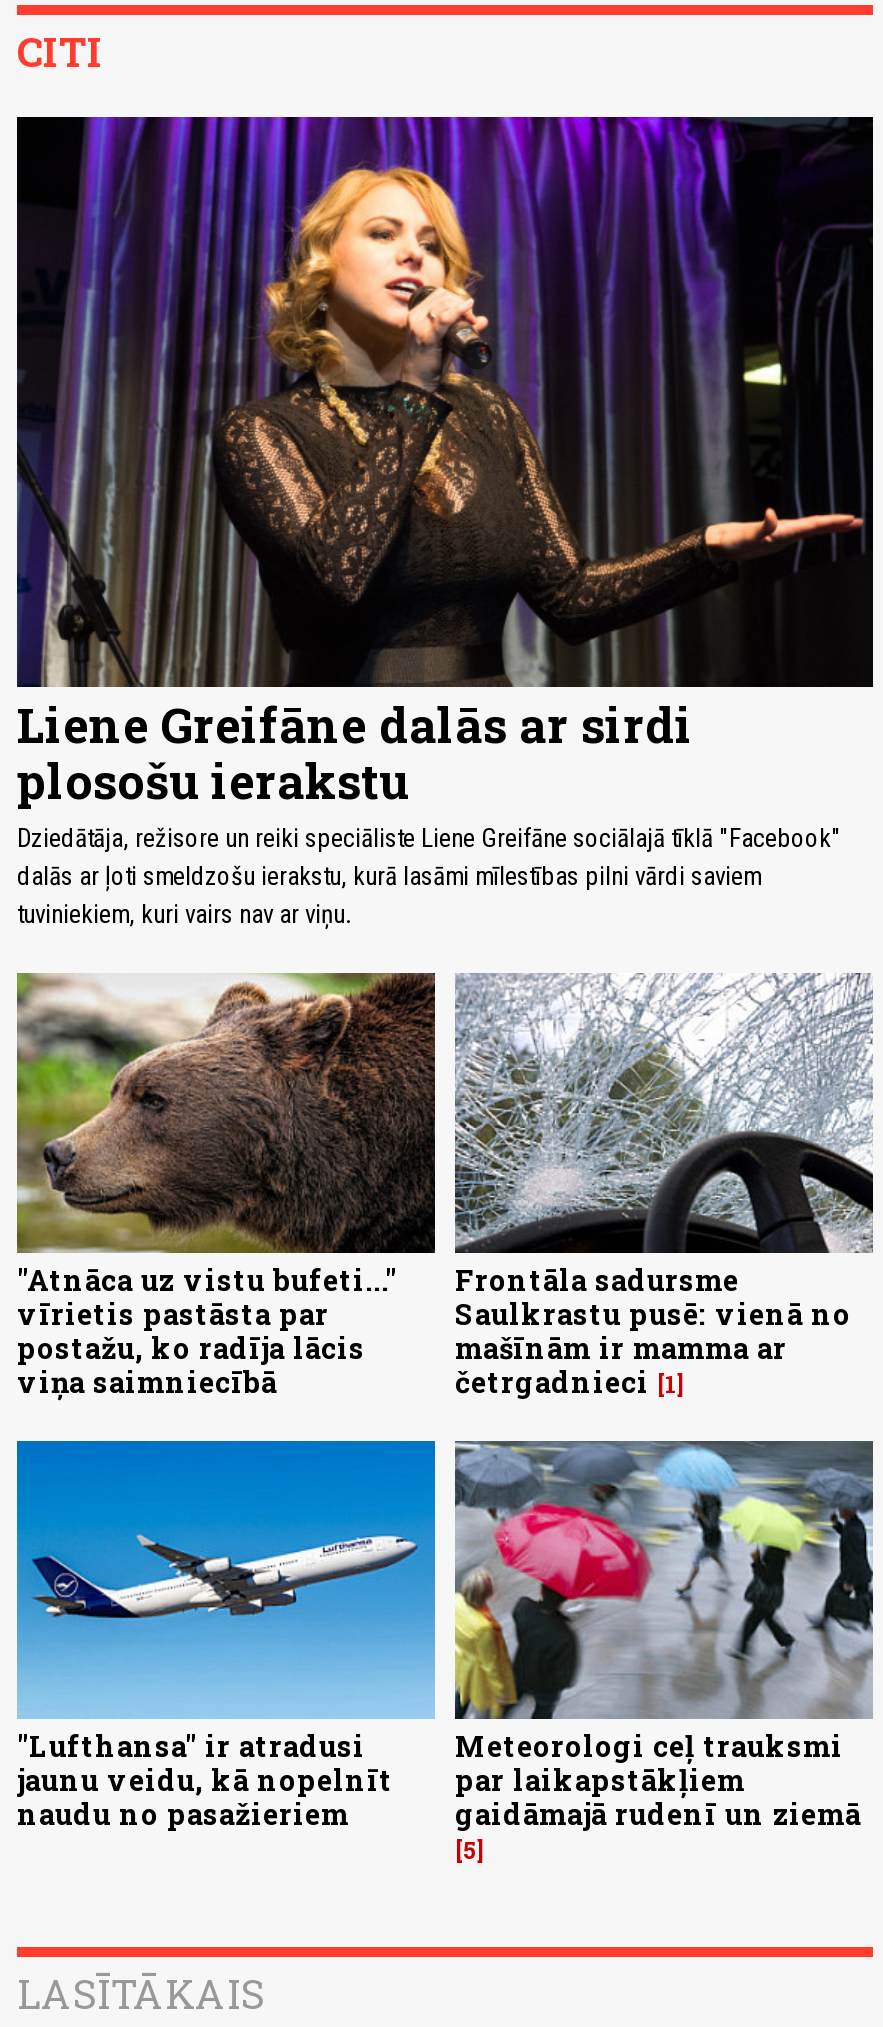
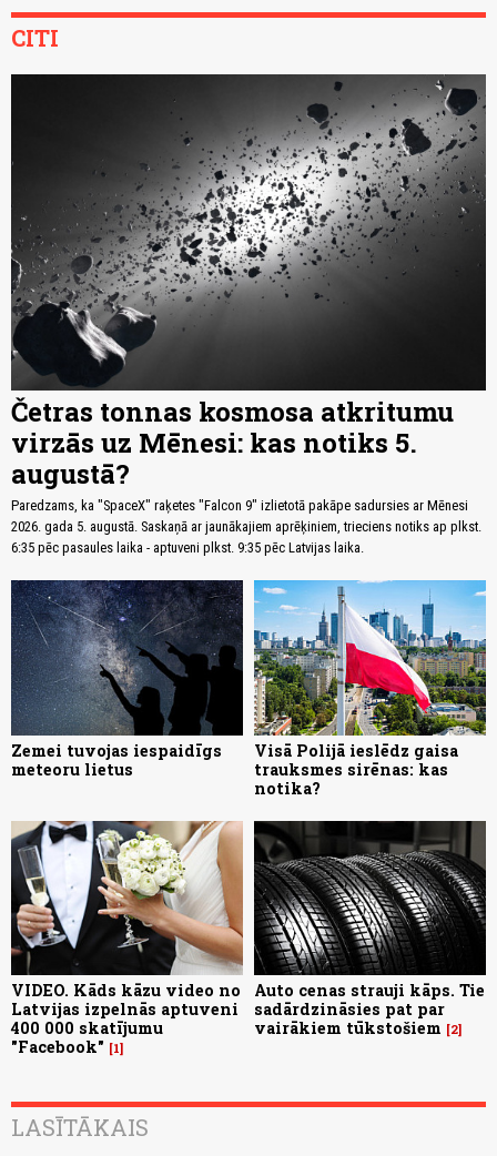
[17,115,873,929] [image] | Liene Greifāne dalās ar sirdi | plosošu ierakstu | Dziedātāja, režisore un reiki speciāliste Liene Greifāne sociālajā tīklā "Facebook" | dalās ar ļoti smeldzošu ierakstu, kurā lasāmi mīlestības pilni vārdi saviem | tuviniekiem, kuri vairs nav ar viņu. -> [11,73,486,556] [image] | Četras tonnas kosmosa atkritumu | virzās uz Mēnesi: kas notiks 5. | augustā? | Paredzams, ka "SpaceX" raķetes "Falcon 9" izlietotā pakāpe sadursies ar Mēnesi | 2026. gada 5. augustā. Saskaņā ar jaunākajiem aprēķiniem, trieciens notiks ap plkst. | 6:35 pēc pasaules laika - aptuveni plkst. 9:35 pēc Latvijas laika.
[453,971,873,1400] [image] | Frontāla sadursme | Saulkrastu pusē: vienā no | mašīnām ir mamma ar | četrgadnieci 1 -> [254,561,487,798] [image] | Visā Polijā ieslēdz gaisa | trauksmes sirēnas: kas | notika?
[15,1001,437,1400] [image] | "Atnāca uz vistu bufeti..." | vīrietis pastāsta par | postažu, ko radīja lācis | viņa saimniecībā -> [11,565,243,779] [image] | Zemei tuvojas iespaidīgs | meteoru lietus
[15,1439,437,1833] [image] | "Lufthansa" ir atradusi | jaunu veidu, kā nopelnīt | naudu no pasažieriem -> [10,820,244,1057] [image] | VIDEO. Kāds kāzu video no | Latvijas izpelnās aptuveni | 400 000 skatījumu | "Facebook" 1
[453,1439,873,1865] [image] | Meteorologi ceļ trauksmi | par laikapstākļiem | gaidāmajā rudenī un ziemā | 5 -> [253,820,487,1038] [image] | Auto cenas strauji kāps. Tie | sadārdzināsies pat par | vairākiem tūkstošiem 2

